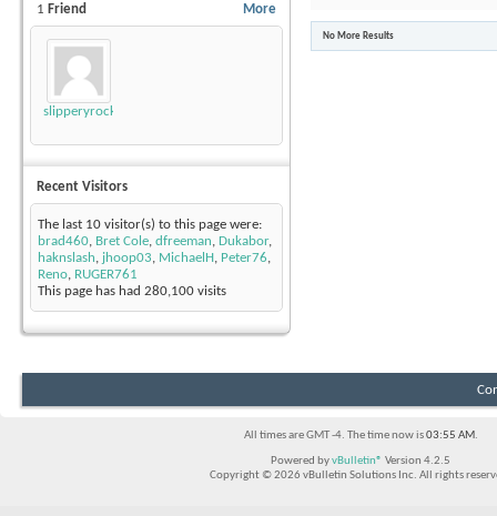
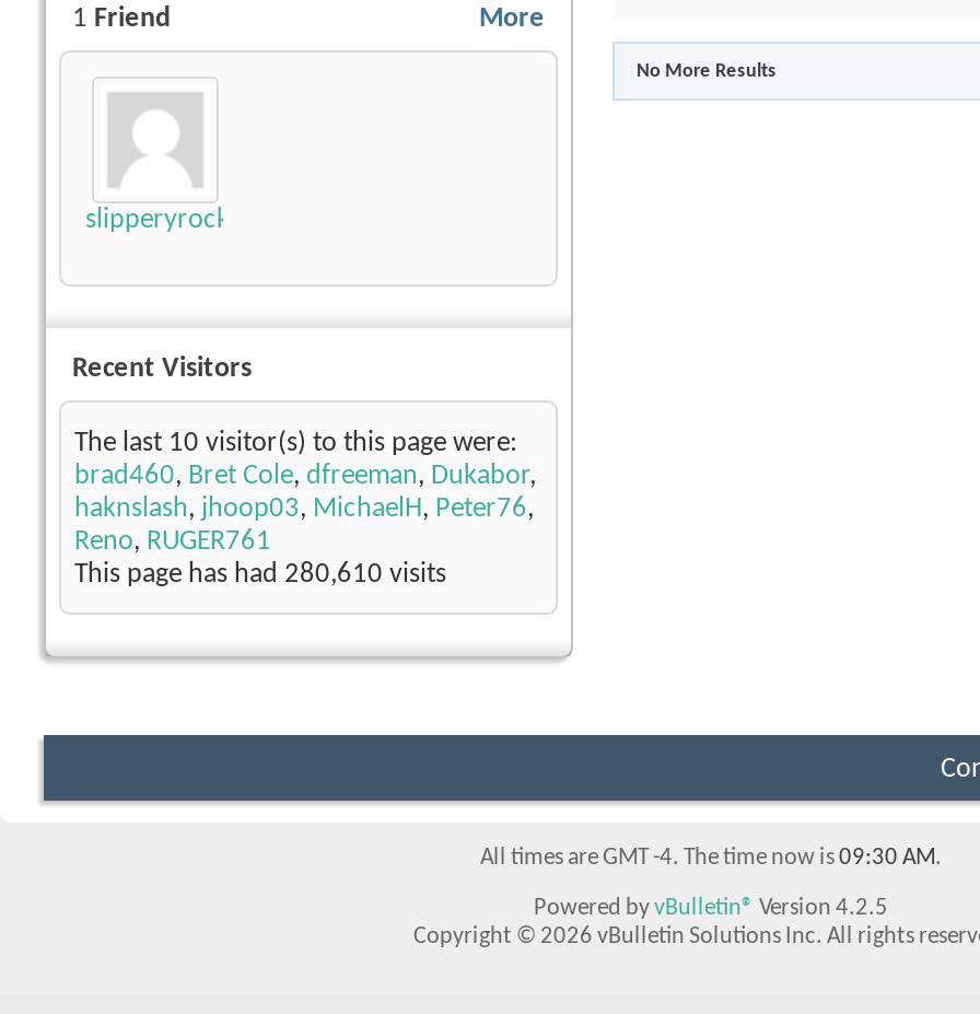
[38,285,226,299] This page has had 280,100 visits -> [74,561,446,589] This page has had 280,610 visits
[244,430,478,442] All times are GMT -4. The time now is 03:55 AM. -> [480,848,942,872] All times are GMT -4. The time now is 09:30 AM.

